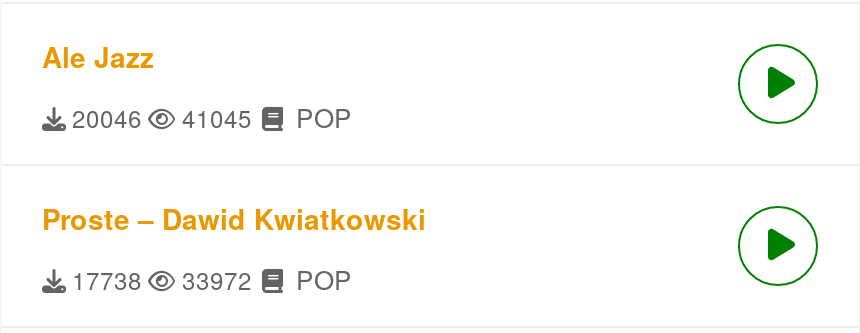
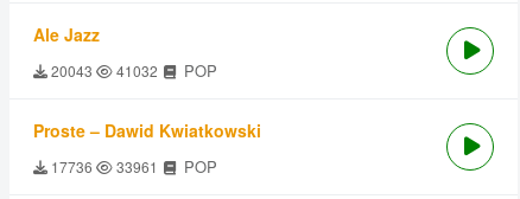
[66,100,148,134] 20046 -> [47,60,96,81] 20043
[176,100,258,134] 41045 -> [113,60,161,81] 41032
[66,262,148,296] 17738 -> [47,156,96,176] 17736
[176,262,258,296] 33972 -> [113,156,161,176] 33961

